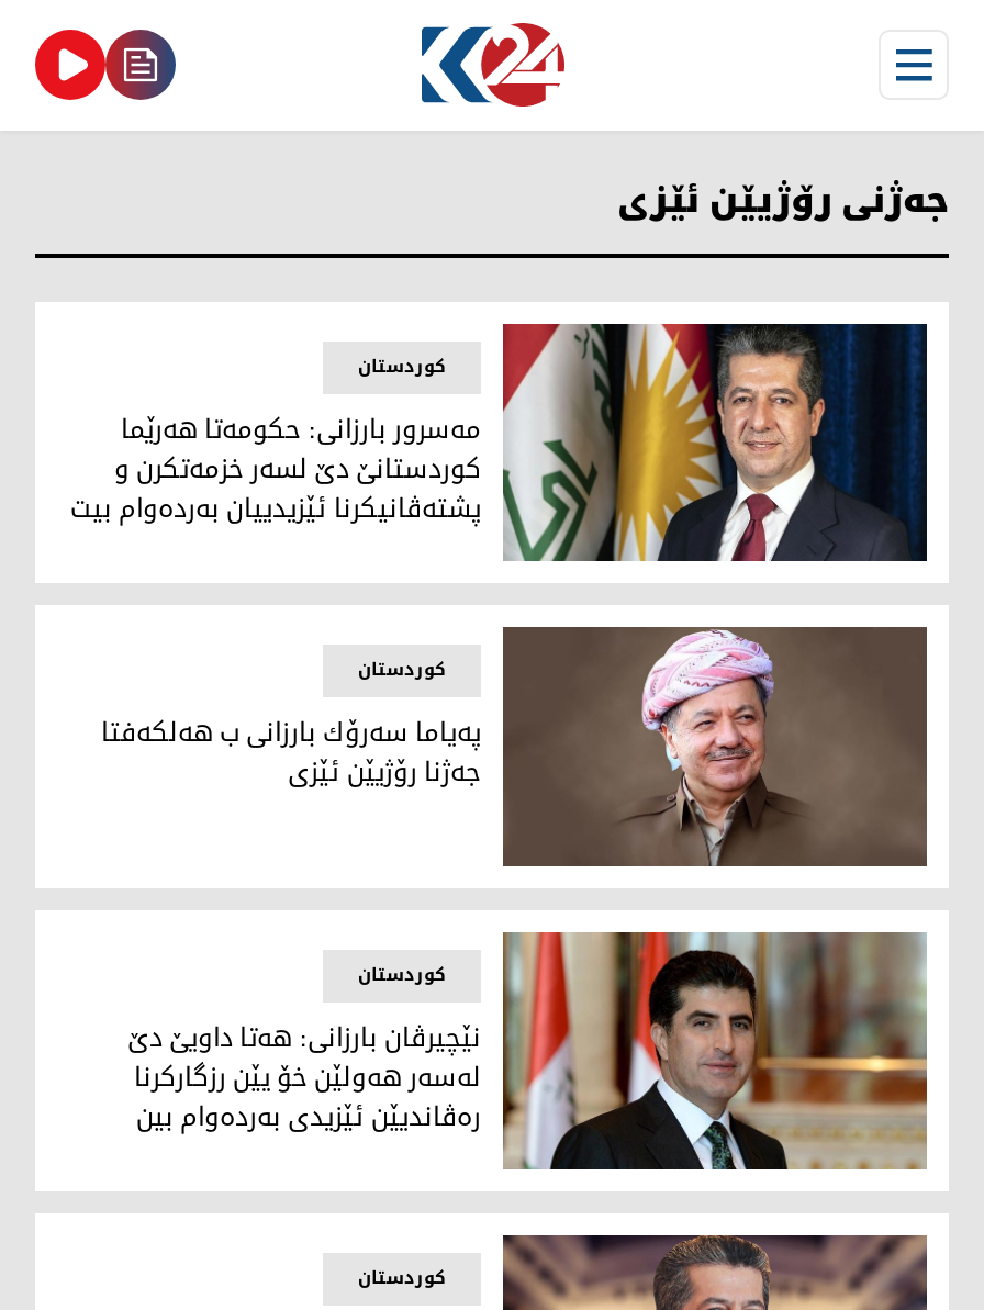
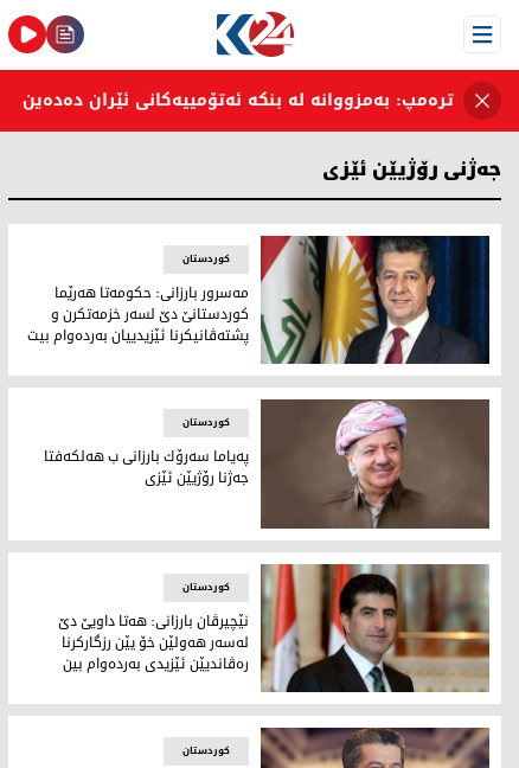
none -> [23,83,454,117] ترەمپ: بەمزووانە لە بنکە ئەتۆمییەکانی ئێران دەدەین

